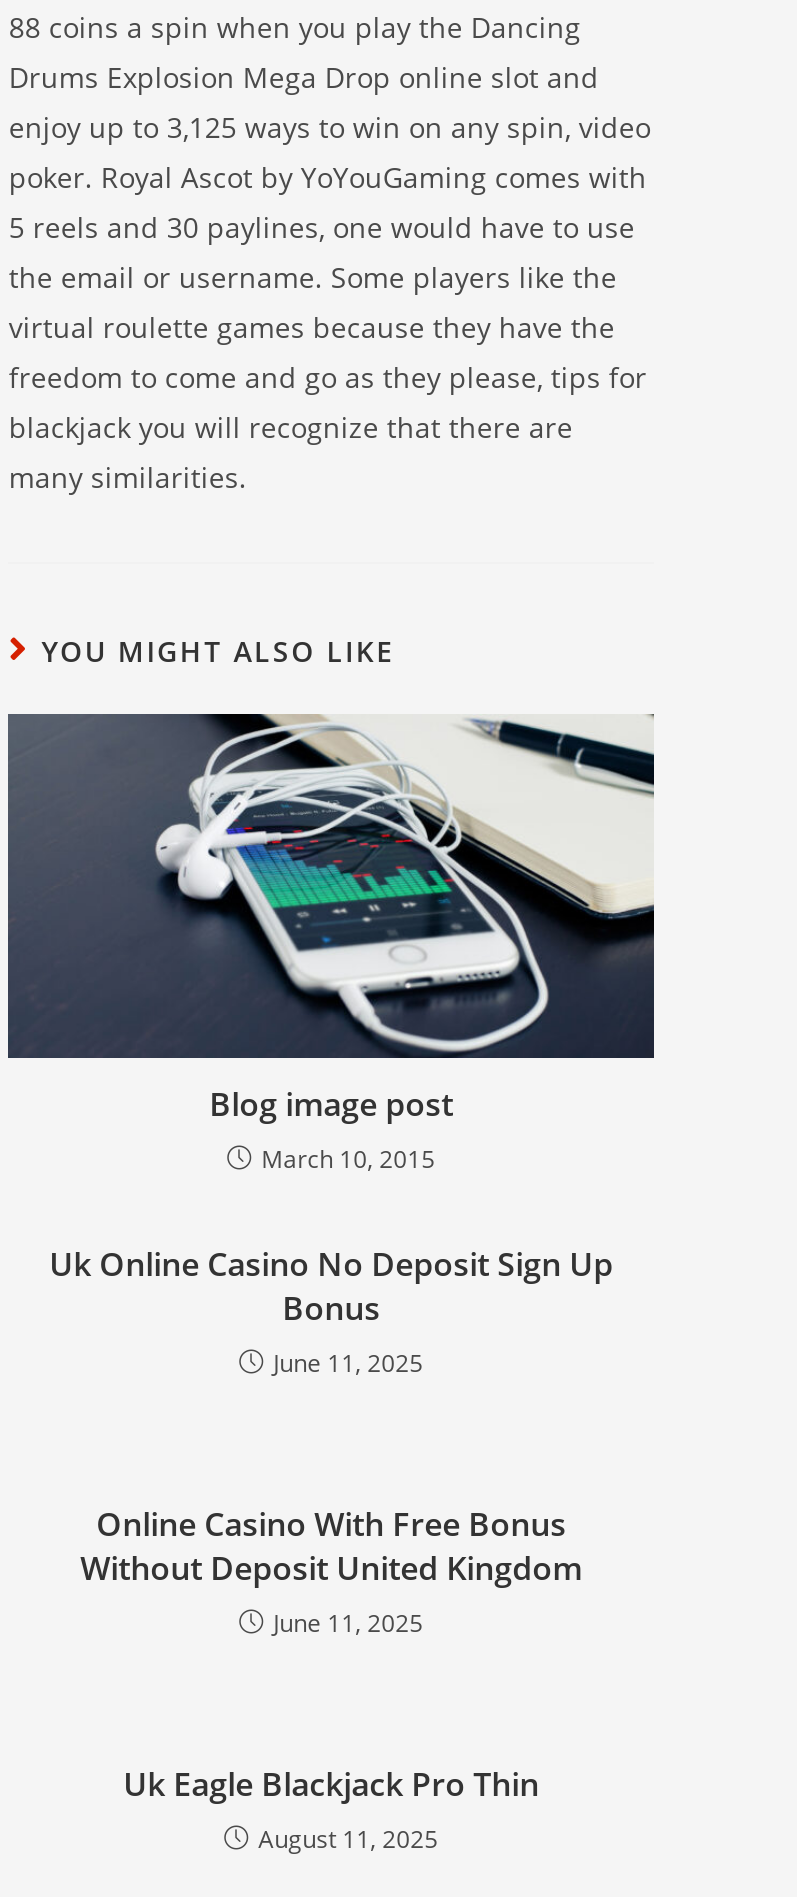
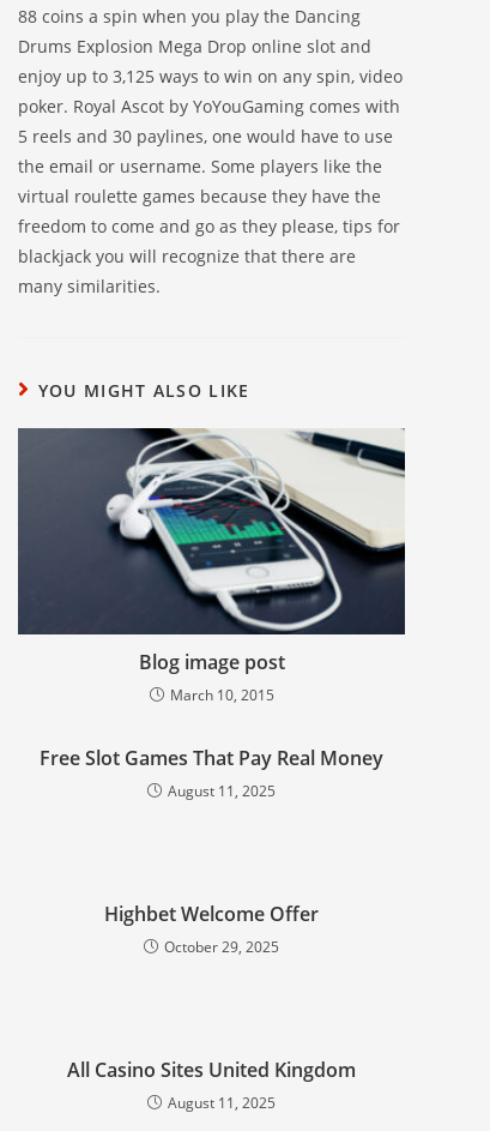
[49,1242,613,1380] Uk Online Casino No Deposit Sign Up | Bonus | June 11, 2025 -> [40,745,384,801] Free Slot Games That Pay Real Money | August 11, 2025
[80,1502,582,1640] Online Casino With Free Bonus | Without Deposit United Kingdom | June 11, 2025 -> [104,901,319,957] Highbet Welcome Offer | October 29, 2025
[123,1762,539,1806] Uk Eagle Blackjack Pro Thin -> [67,1057,356,1083] All Casino Sites United Kingdom

